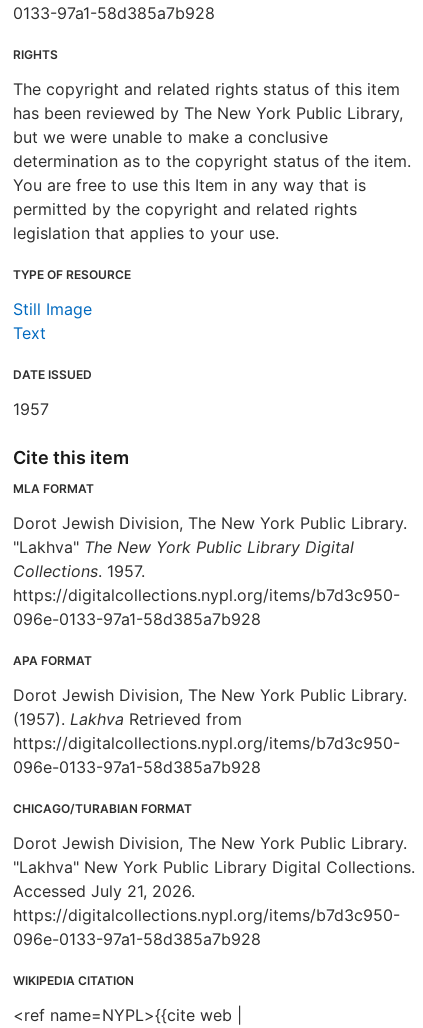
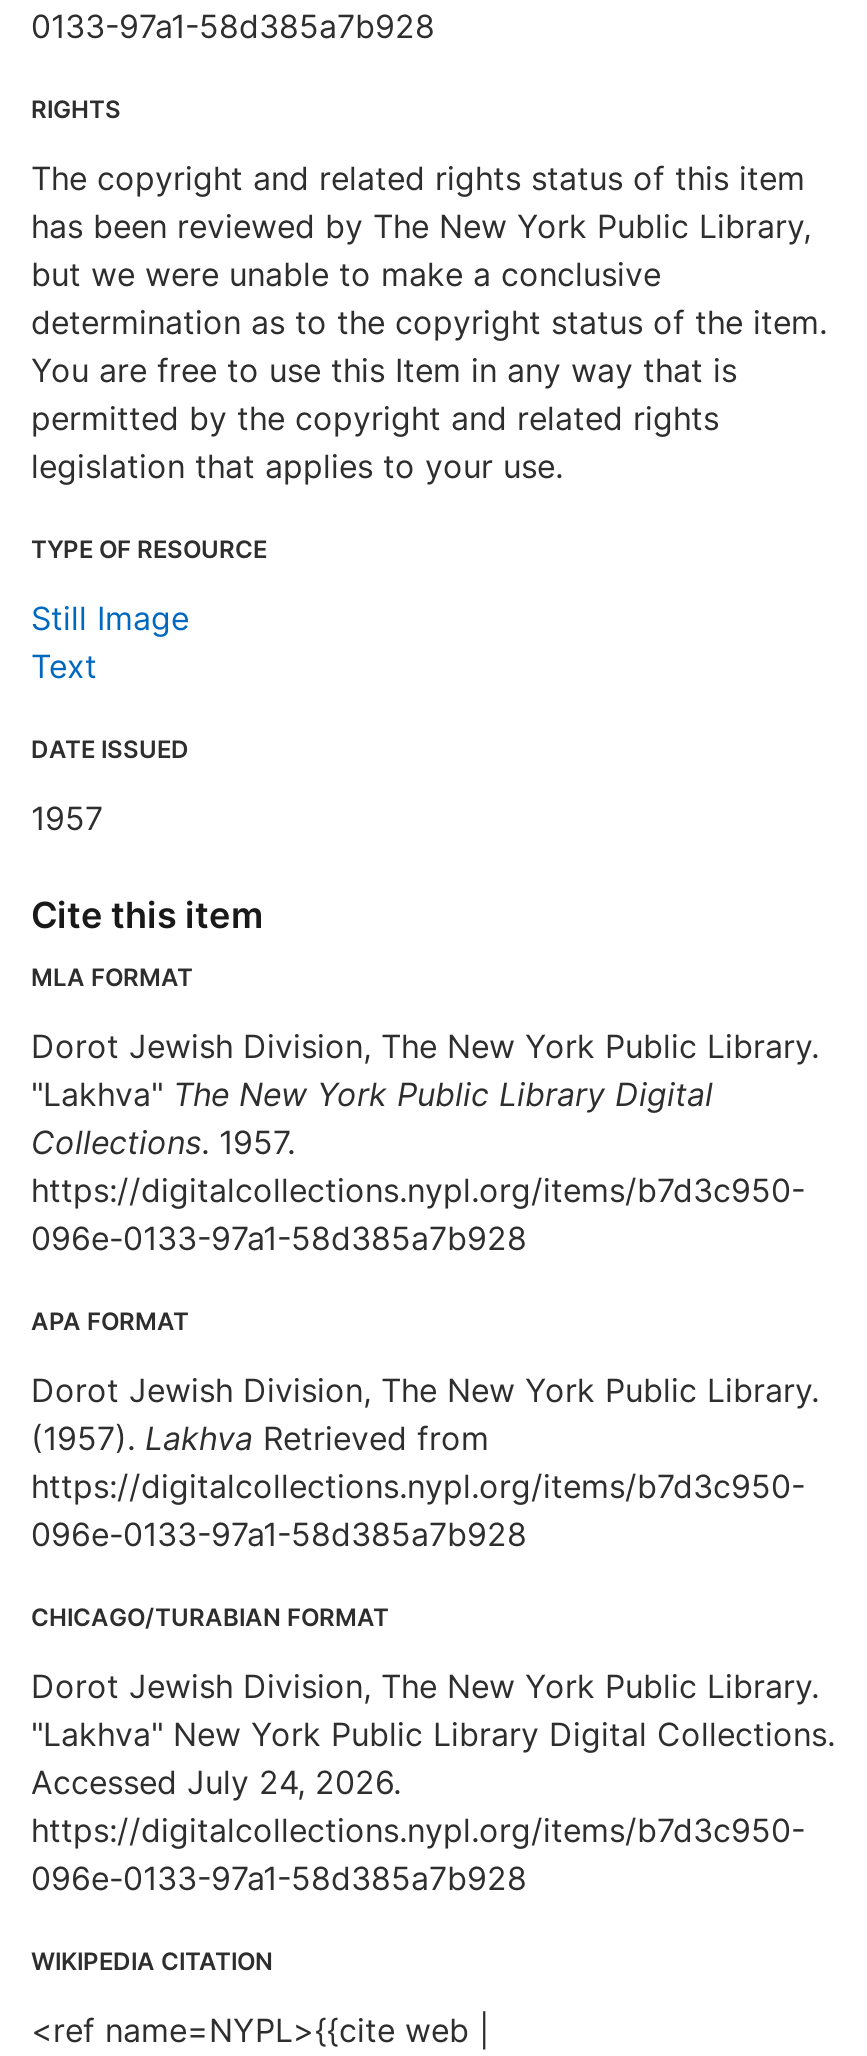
[13,881,195,901] Accessed July 21, 2026. -> [31,1762,401,1802] Accessed July 24, 2026.

